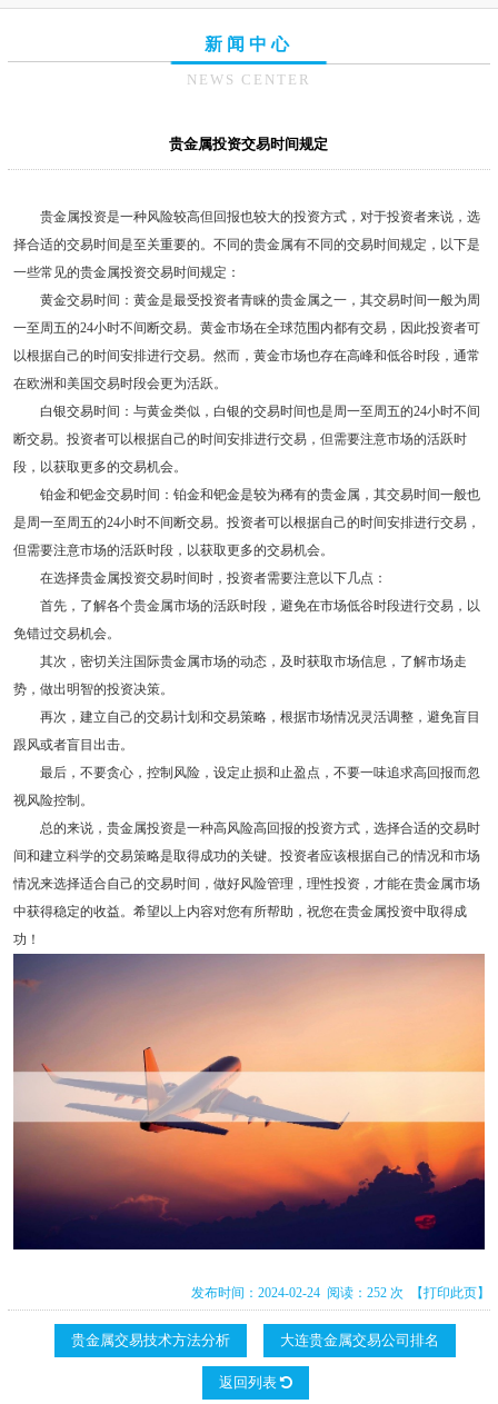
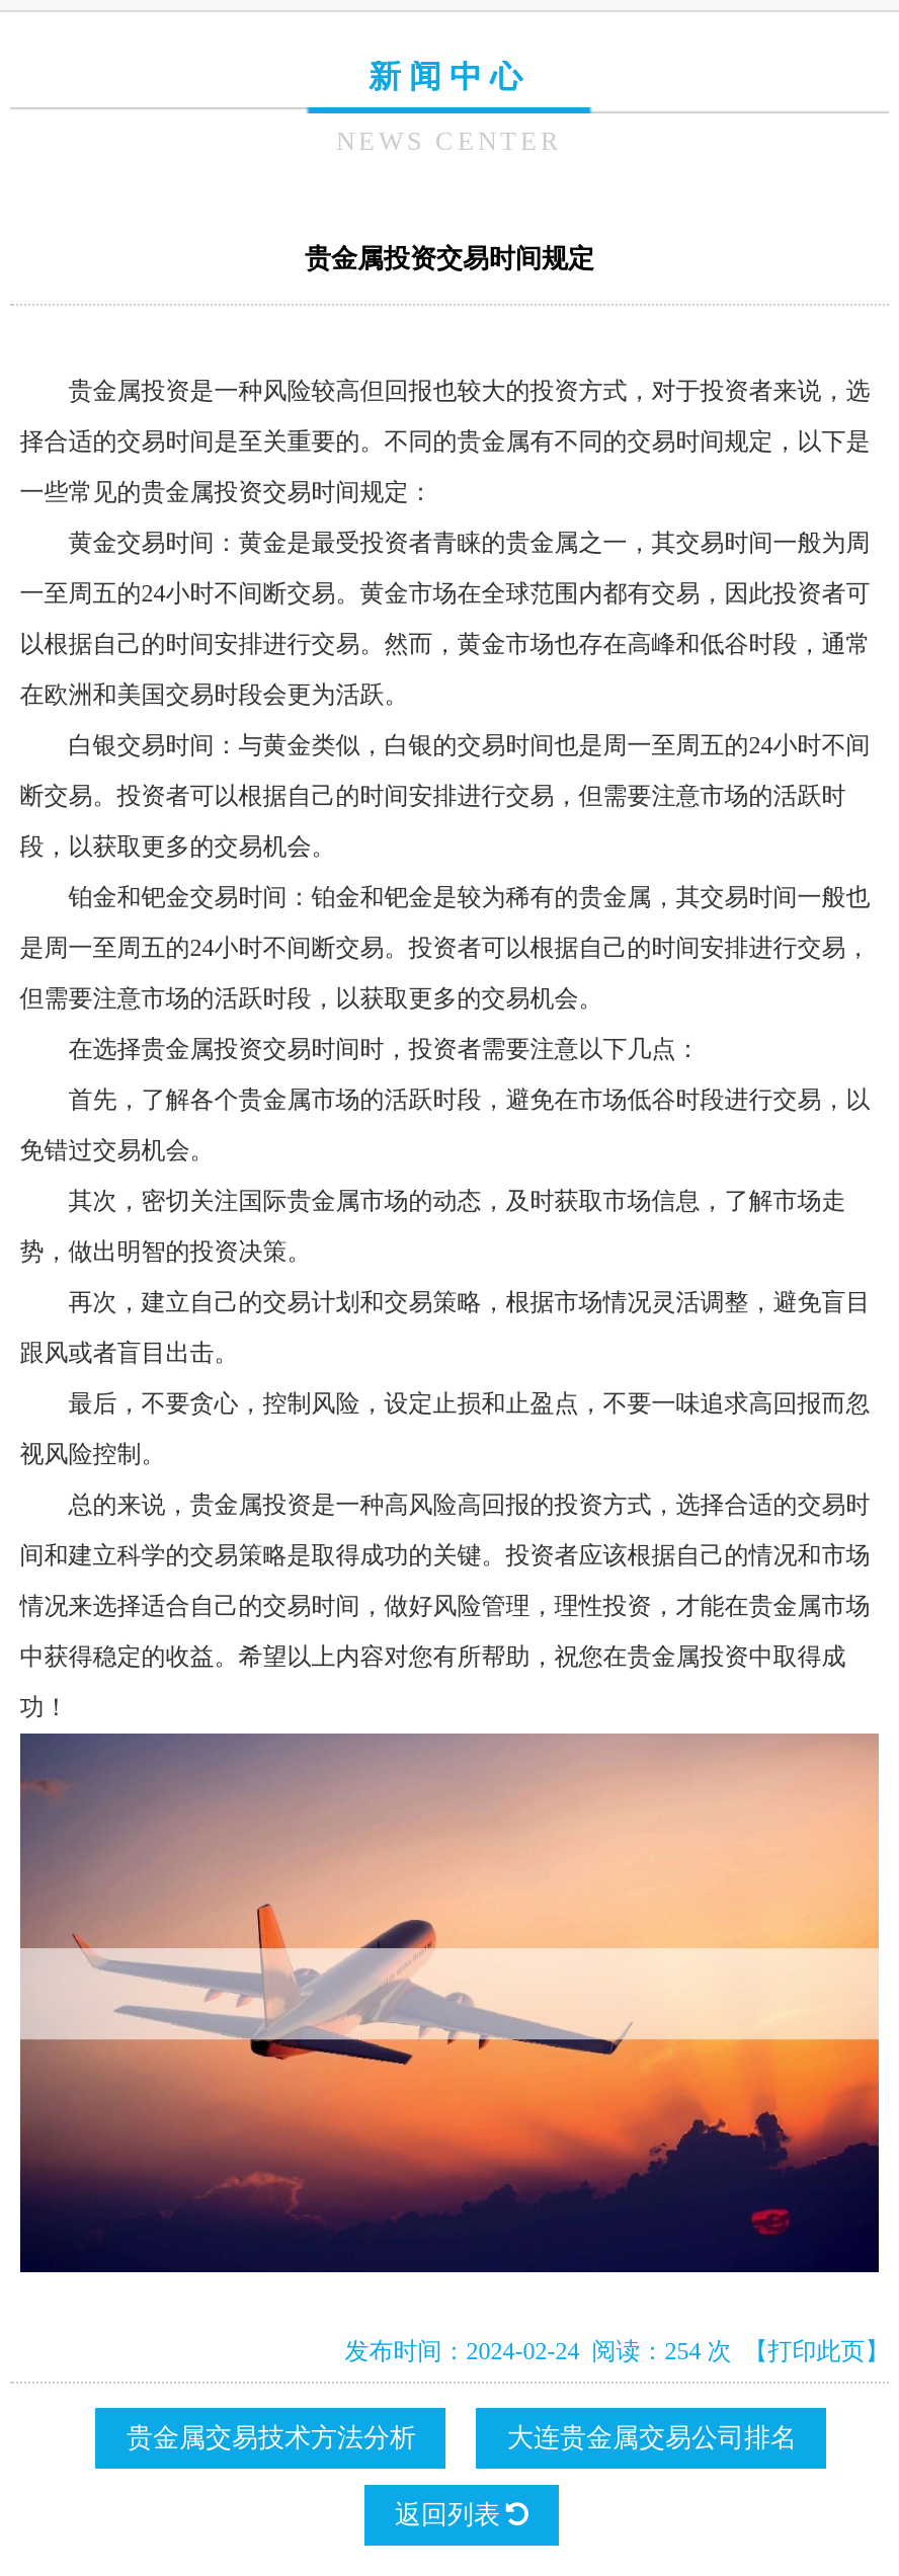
[192,1285,491,1300] 发布时间：2024-02-24 阅读：252 次【打印此页】 -> [345,2337,889,2365] 发布时间：2024-02-24 阅读：254 次【打印此页】

